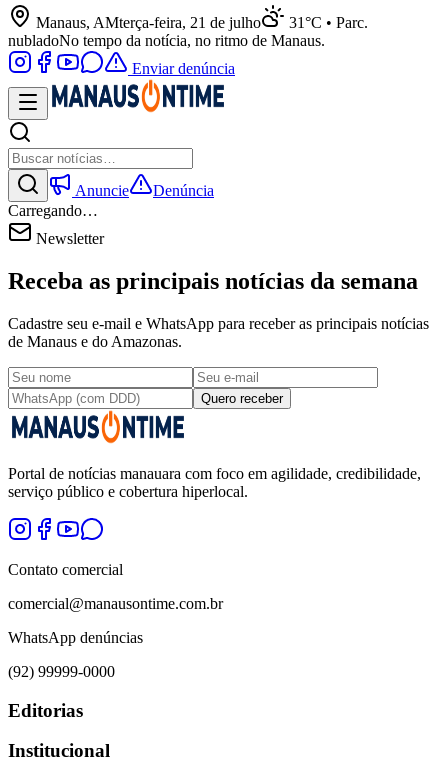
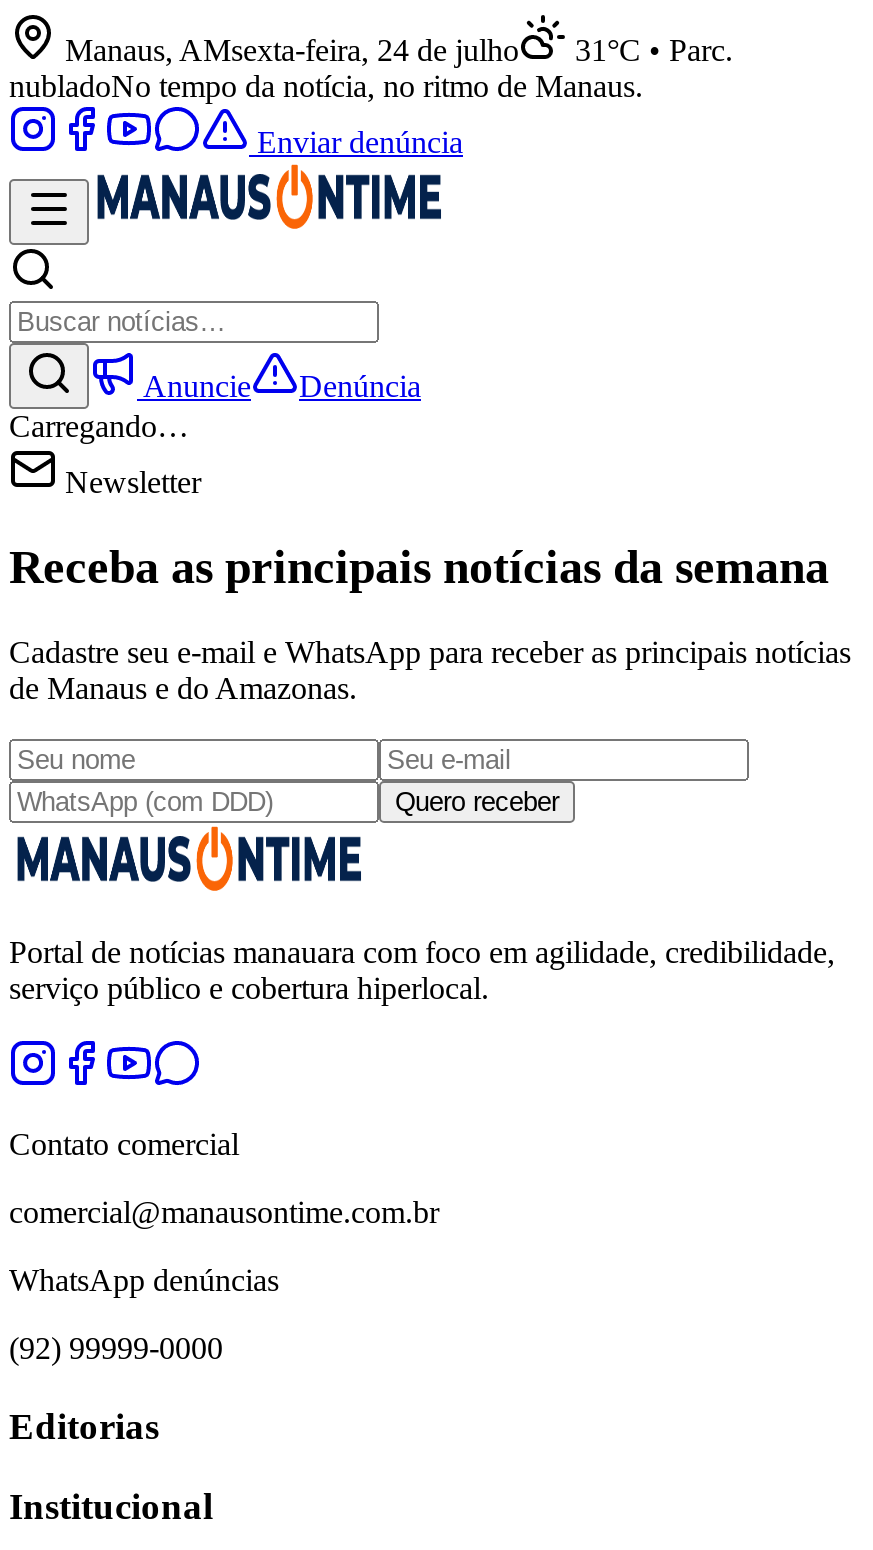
[32,14,261,31] Manaus, AMterça-feira, 21 de julho -> [57,33,519,67] Manaus, AMsexta-feira, 24 de julho

